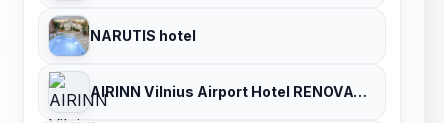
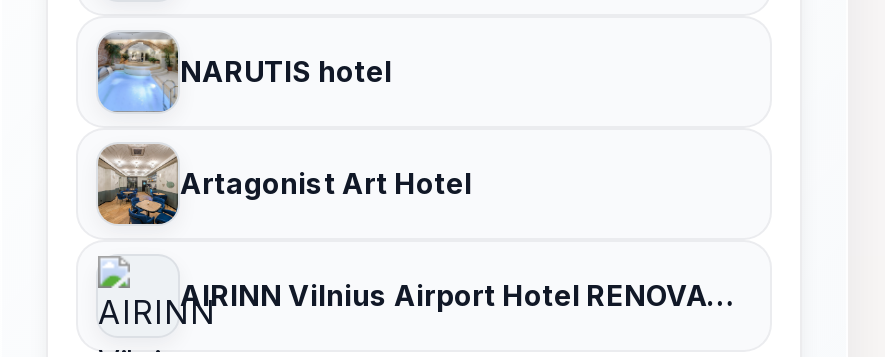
none -> [96,144,472,226] [image] | Artagonist Art Hotel

